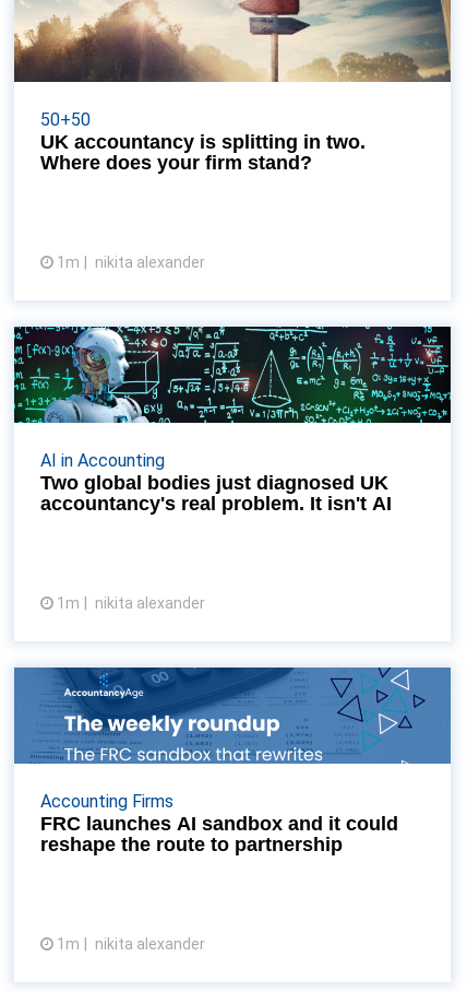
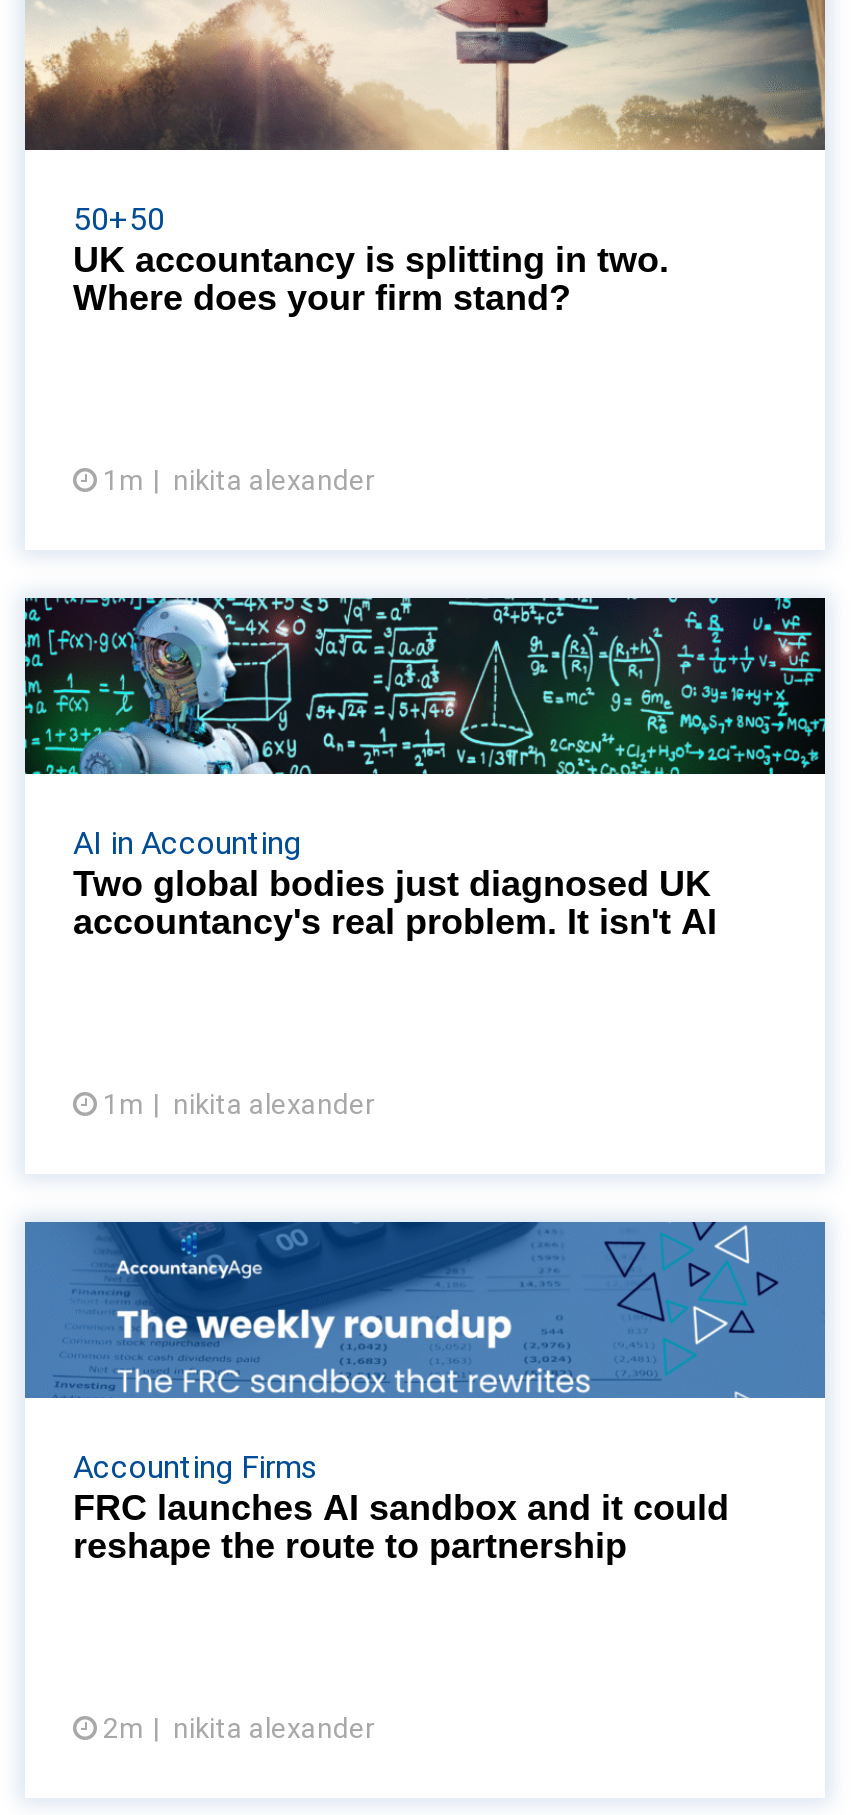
[53,935,80,953] 1m -> [97,1712,145,1744] 2m

